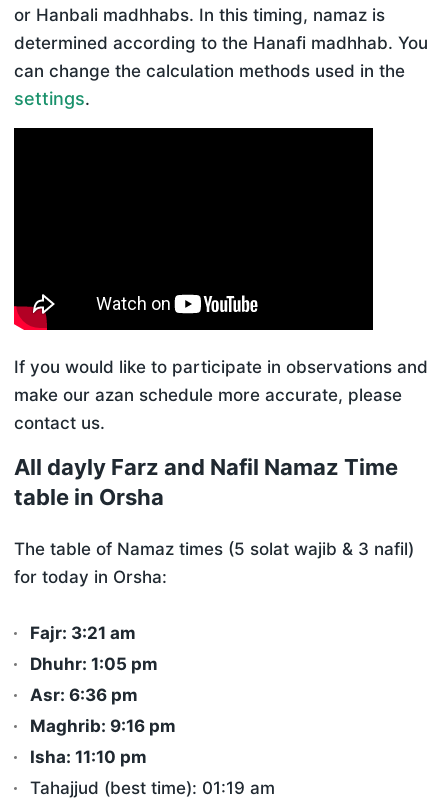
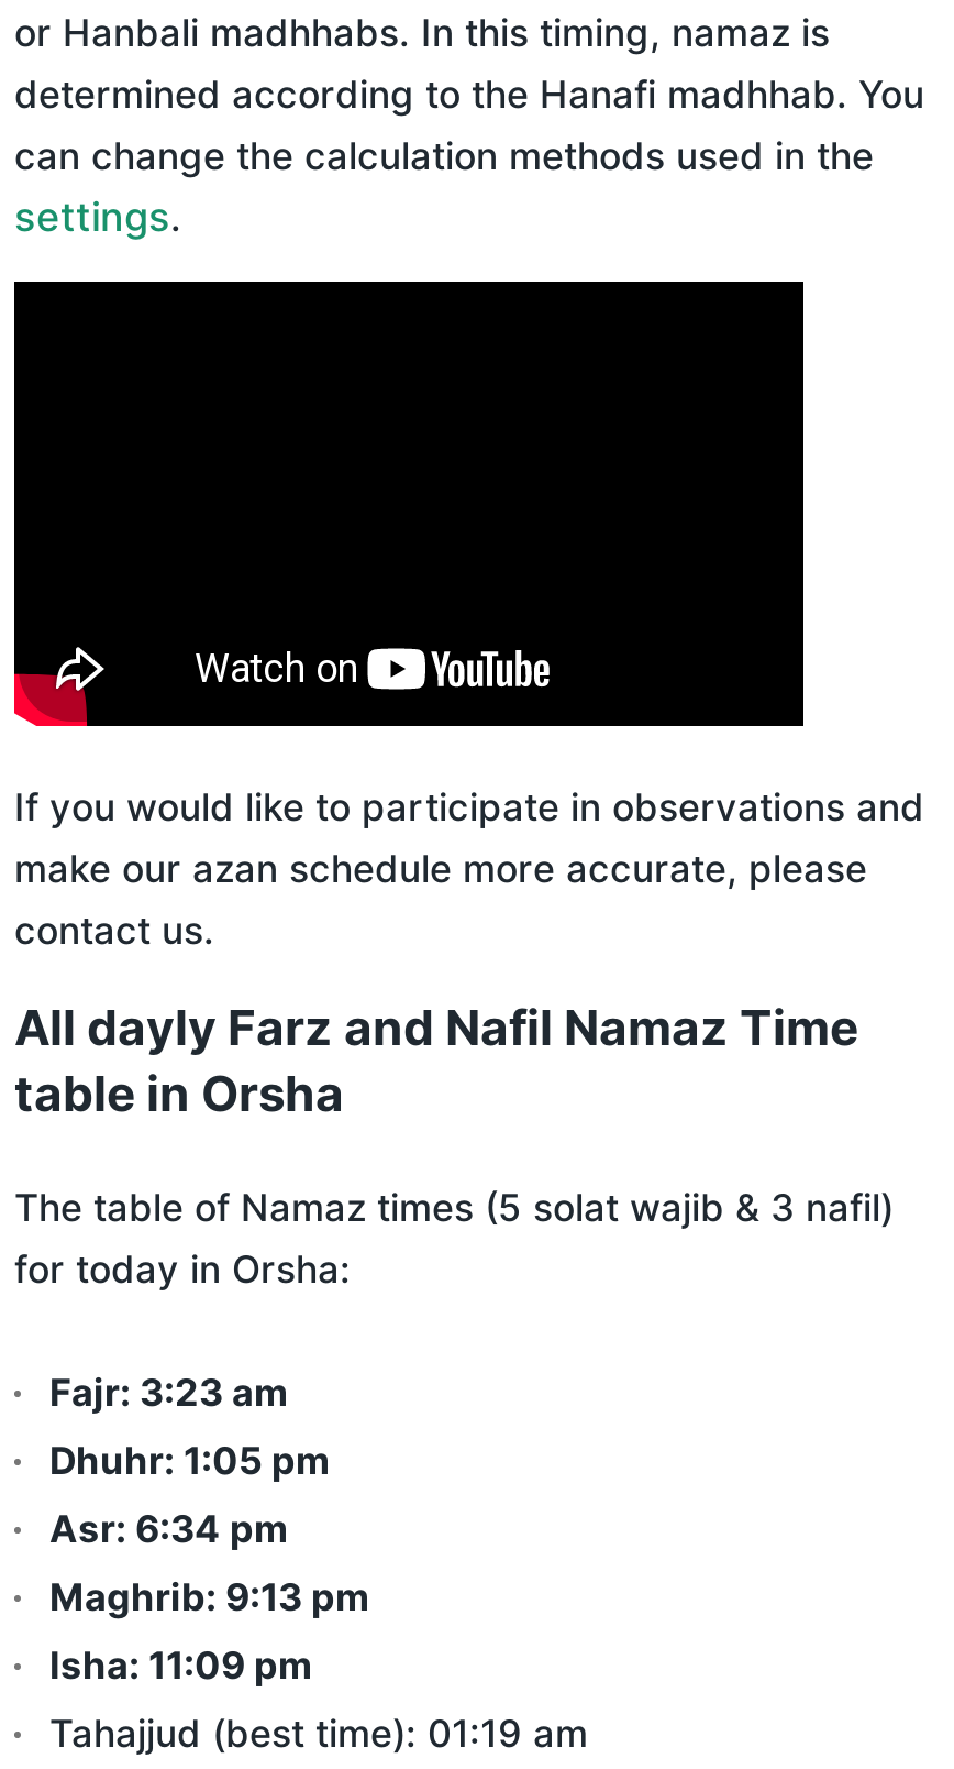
[30,623,136,643] Fajr: 3:21 am -> [49,1371,289,1415] Fajr: 3:23 am
[30,685,138,705] Asr: 6:36 pm -> [49,1507,289,1551] Asr: 6:34 pm
[30,716,176,736] Maghrib: 9:16 pm -> [49,1575,370,1619] Maghrib: 9:13 pm
[30,747,147,767] Isha: 11:10 pm -> [49,1644,313,1688] Isha: 11:09 pm

